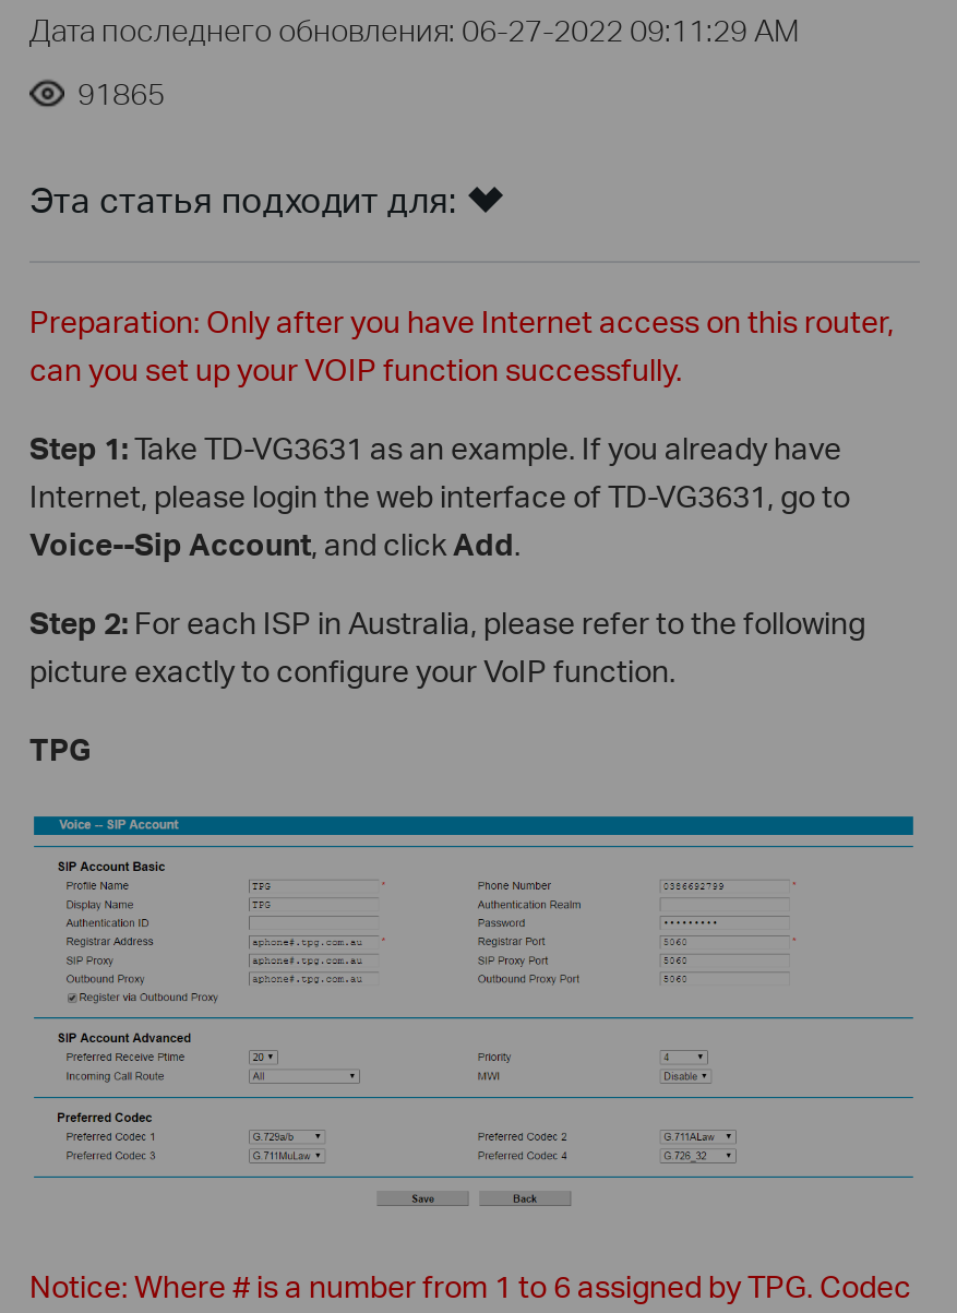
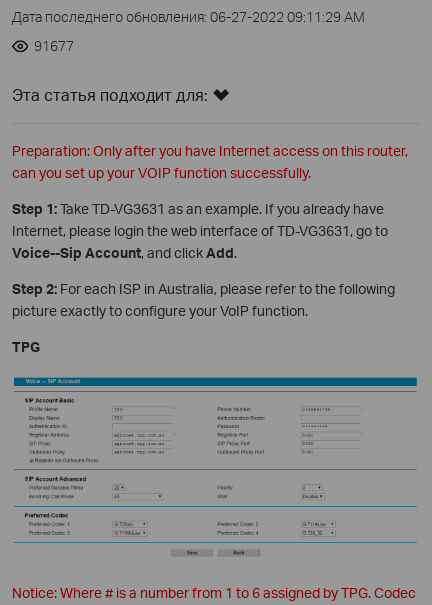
[77,74,165,111] 91865 -> [34,37,74,54] 91677

